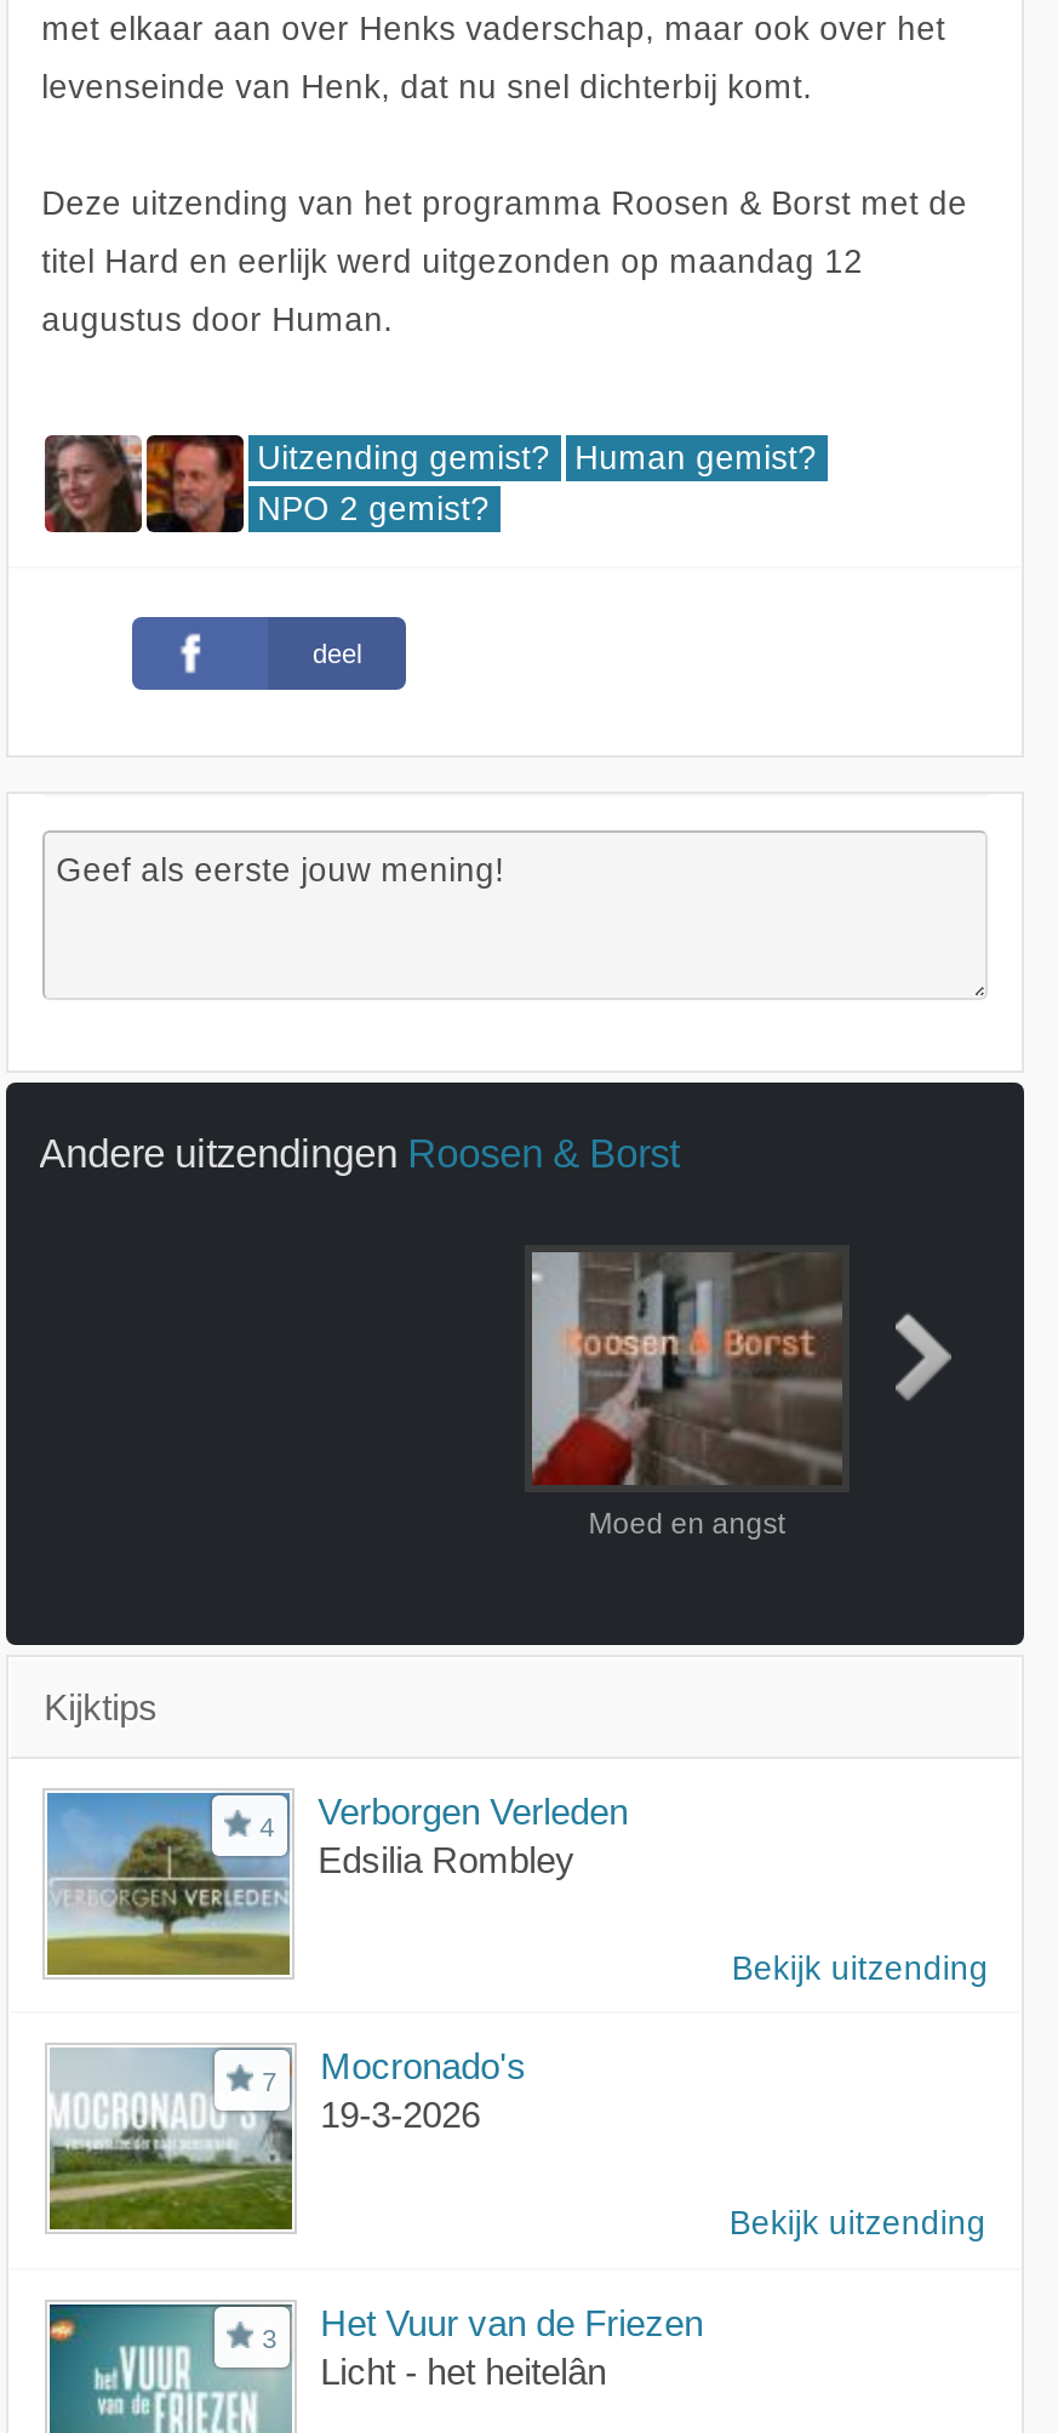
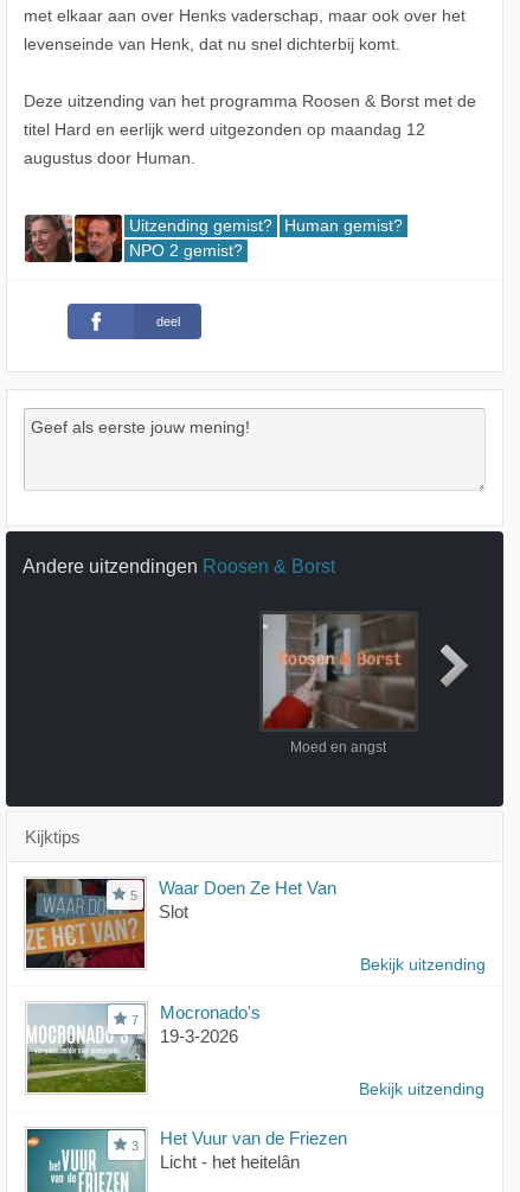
[45,1791,628,1977] [image] | 4 | Verborgen Verleden | Edsilia Rombley -> [25,878,336,969] [image] | 5 | Waar Doen Ze Het Van | Slot

